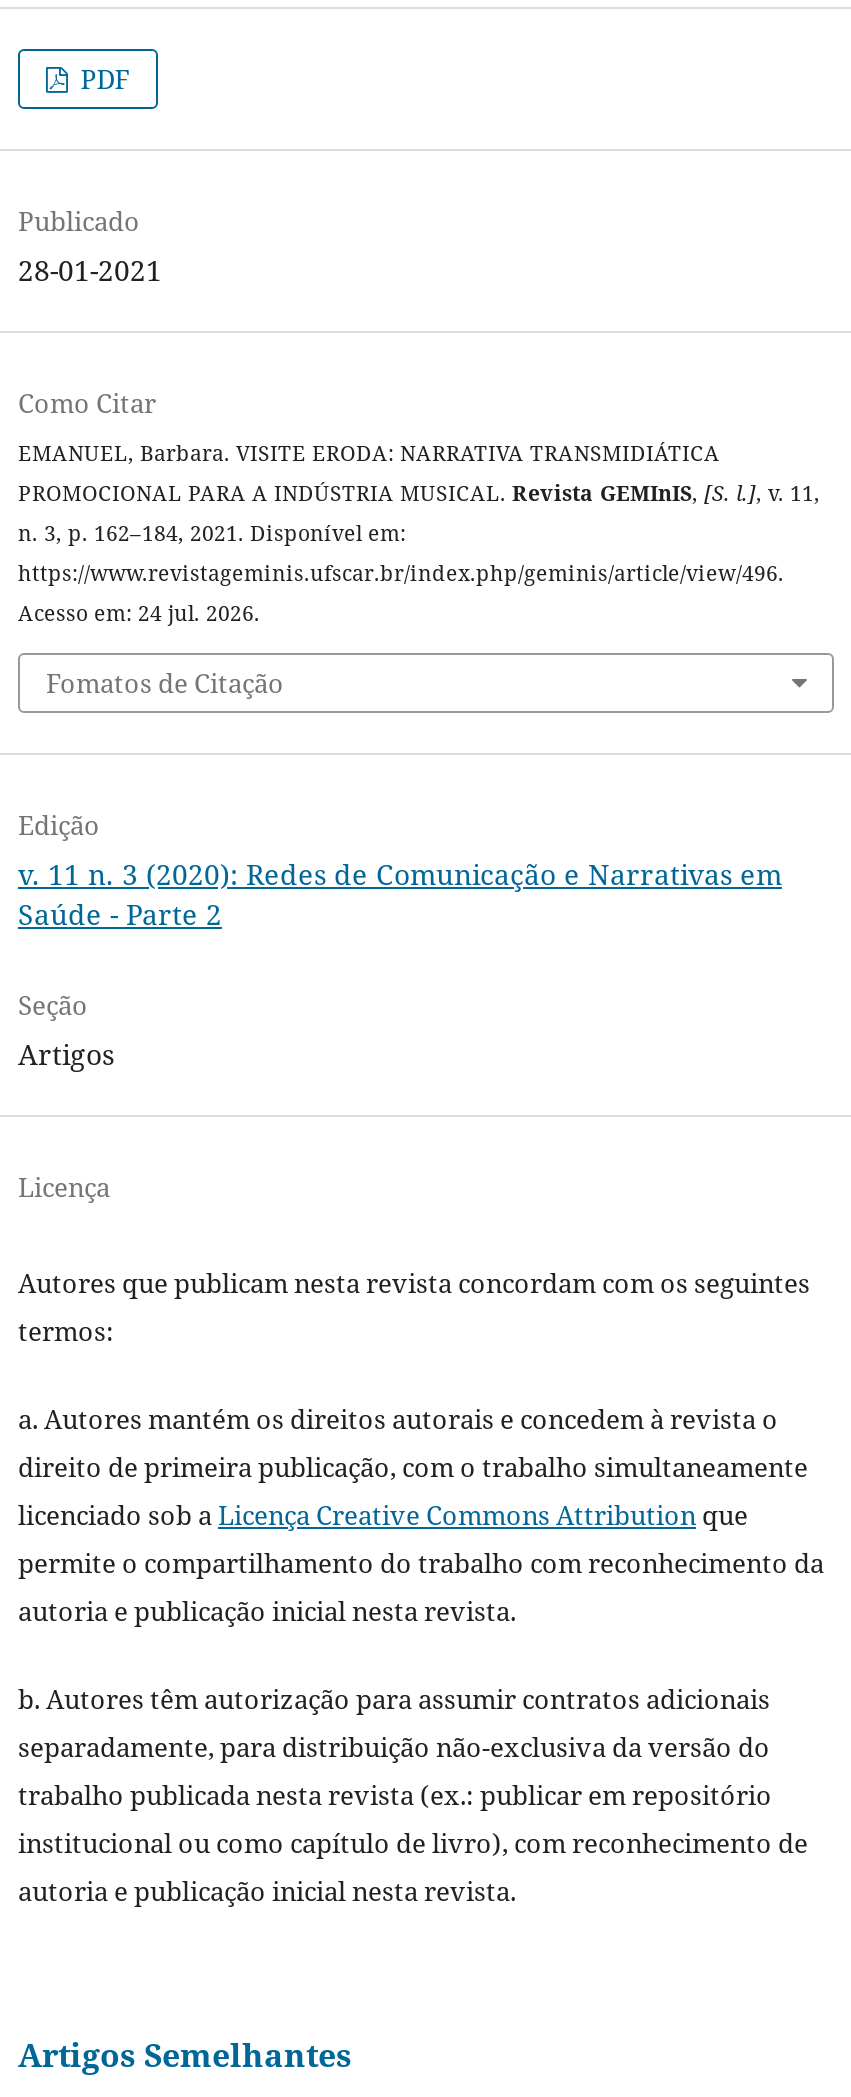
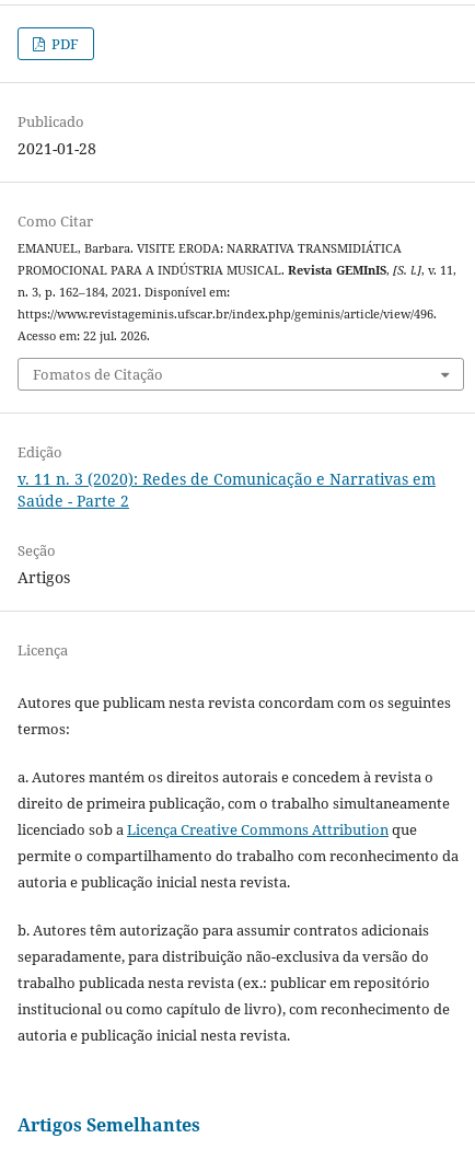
[18,251,162,289] 28-01-2021 -> [18,138,96,159] 2021-01-28
[18,599,260,627] Acesso em: 24 jul. 2026. -> [18,328,150,343] Acesso em: 22 jul. 2026.

